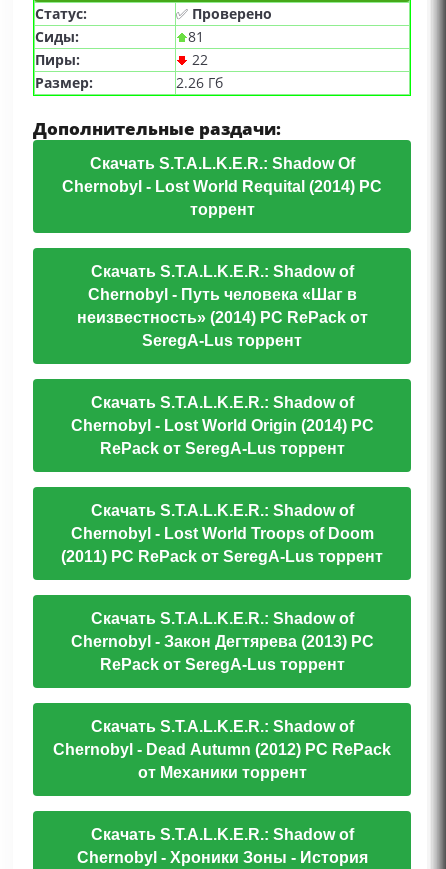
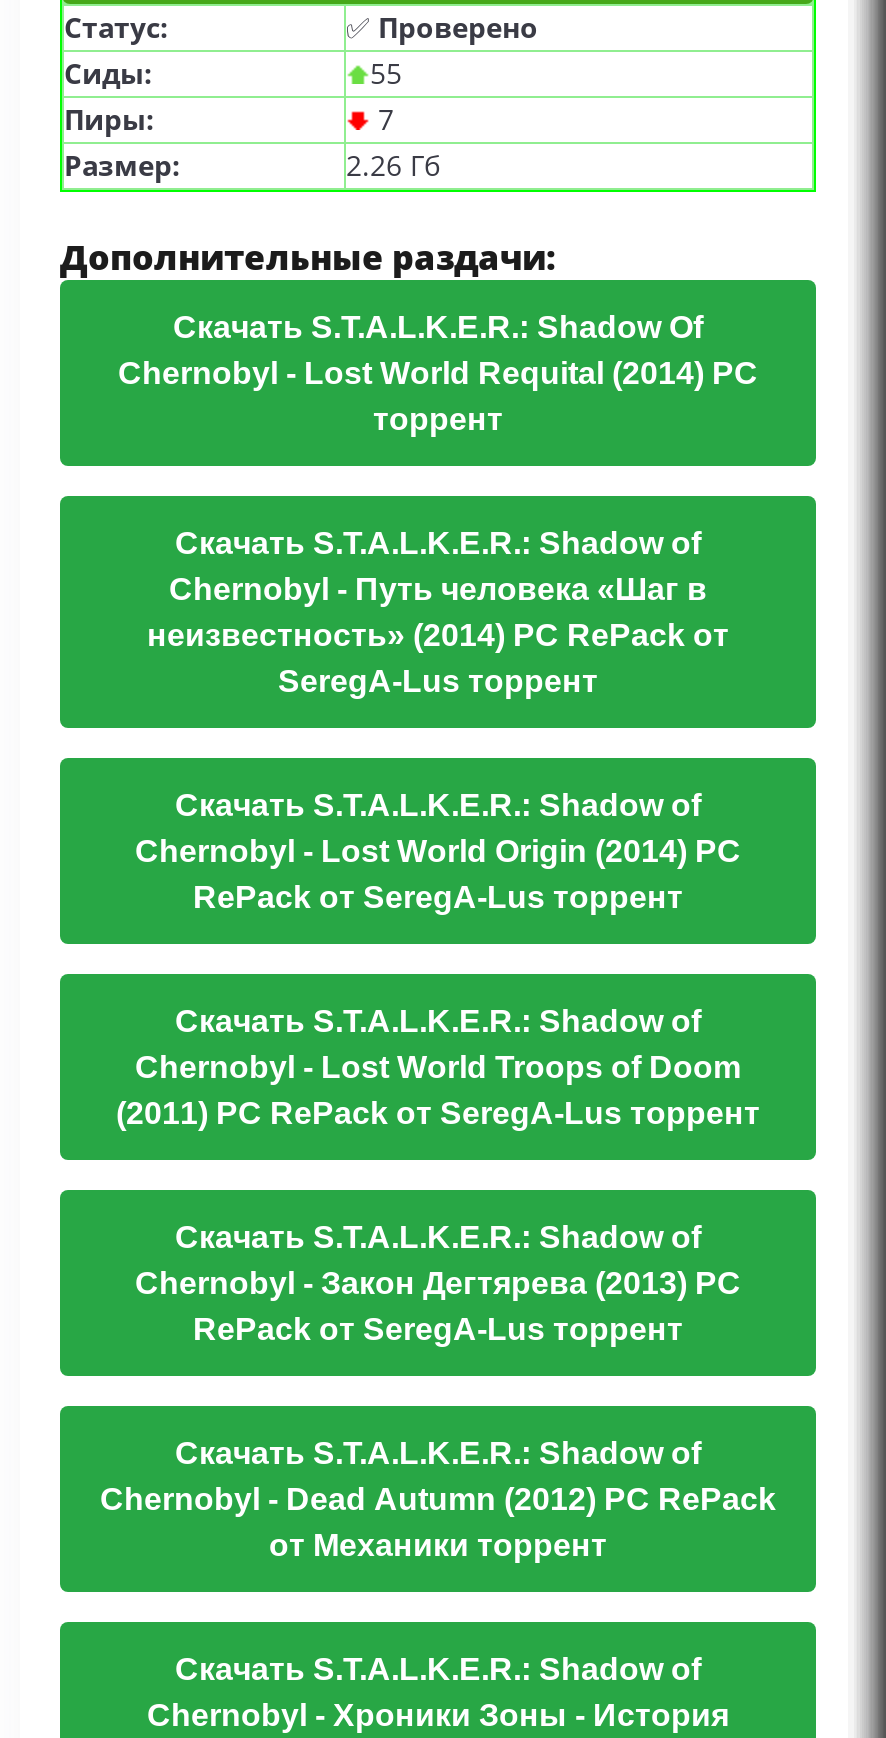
[188,27,204,46] 81 -> [370,53,402,91] 55
[188,50,208,69] 22 -> [370,99,394,137] 7

